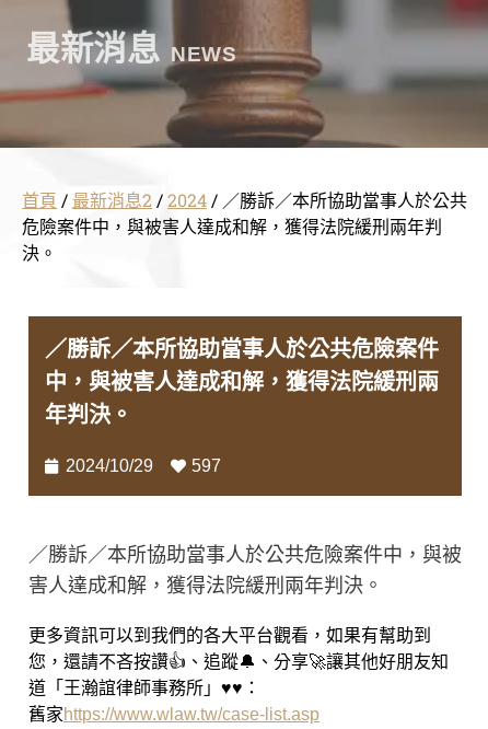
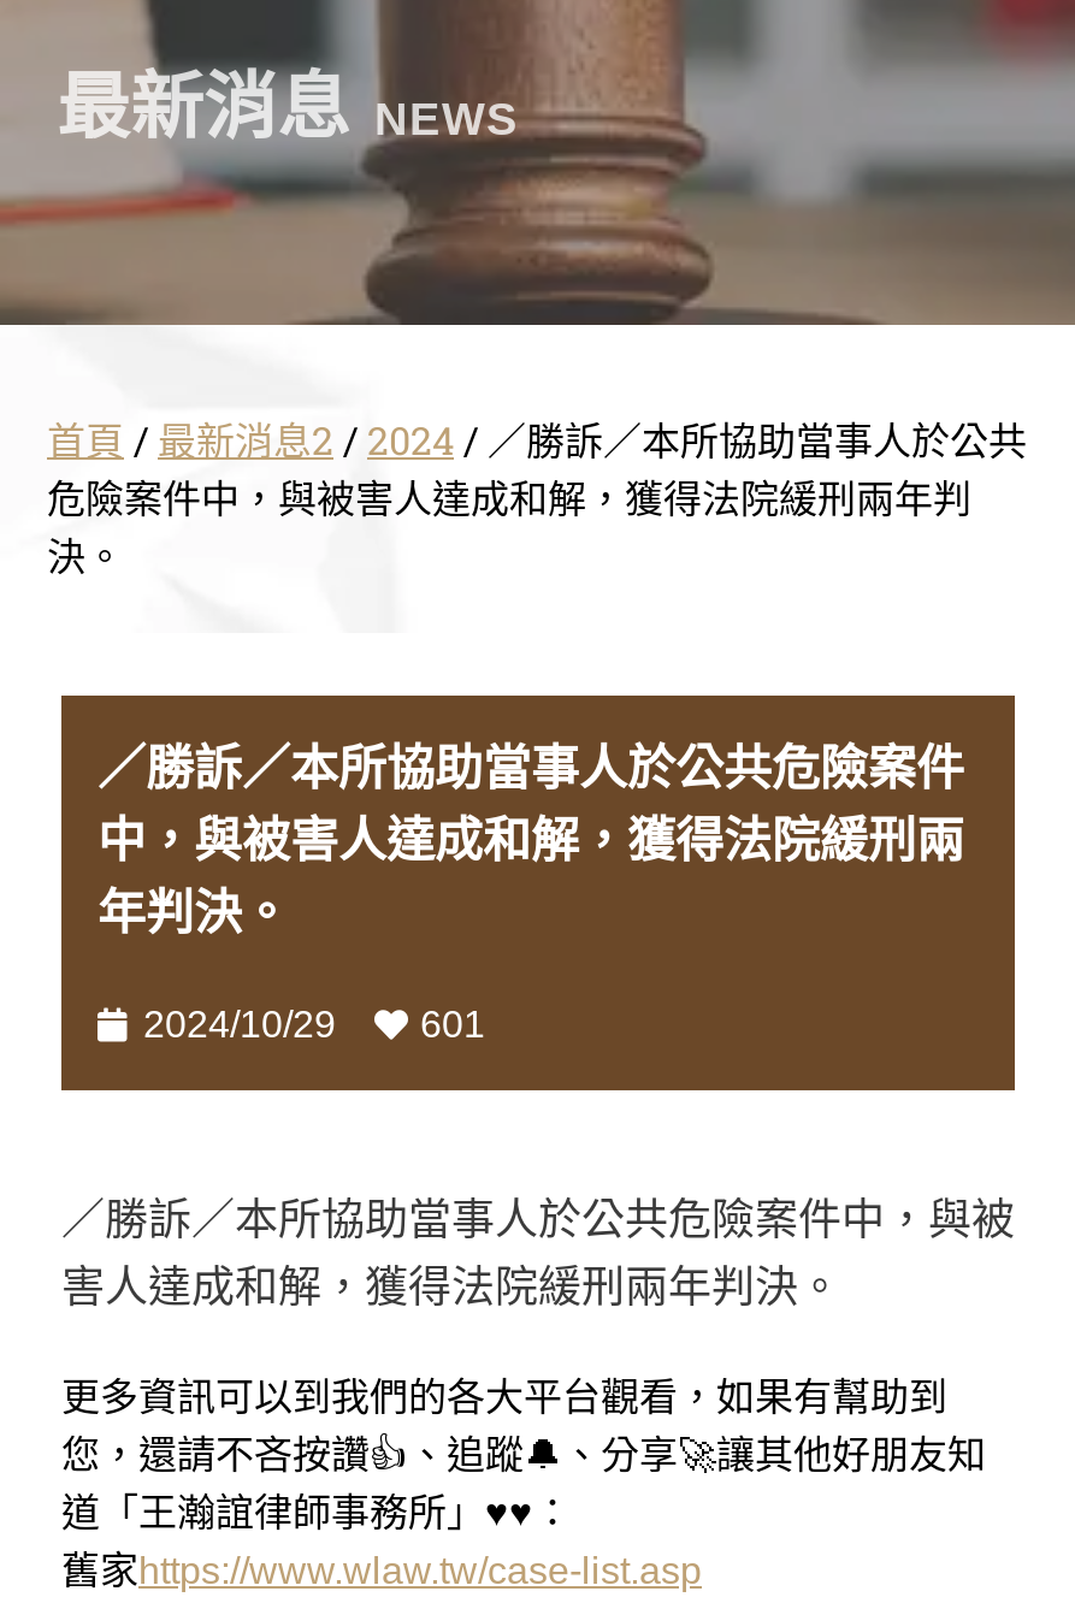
[191,457,221,475] 597 -> [420,1004,485,1045] 601

